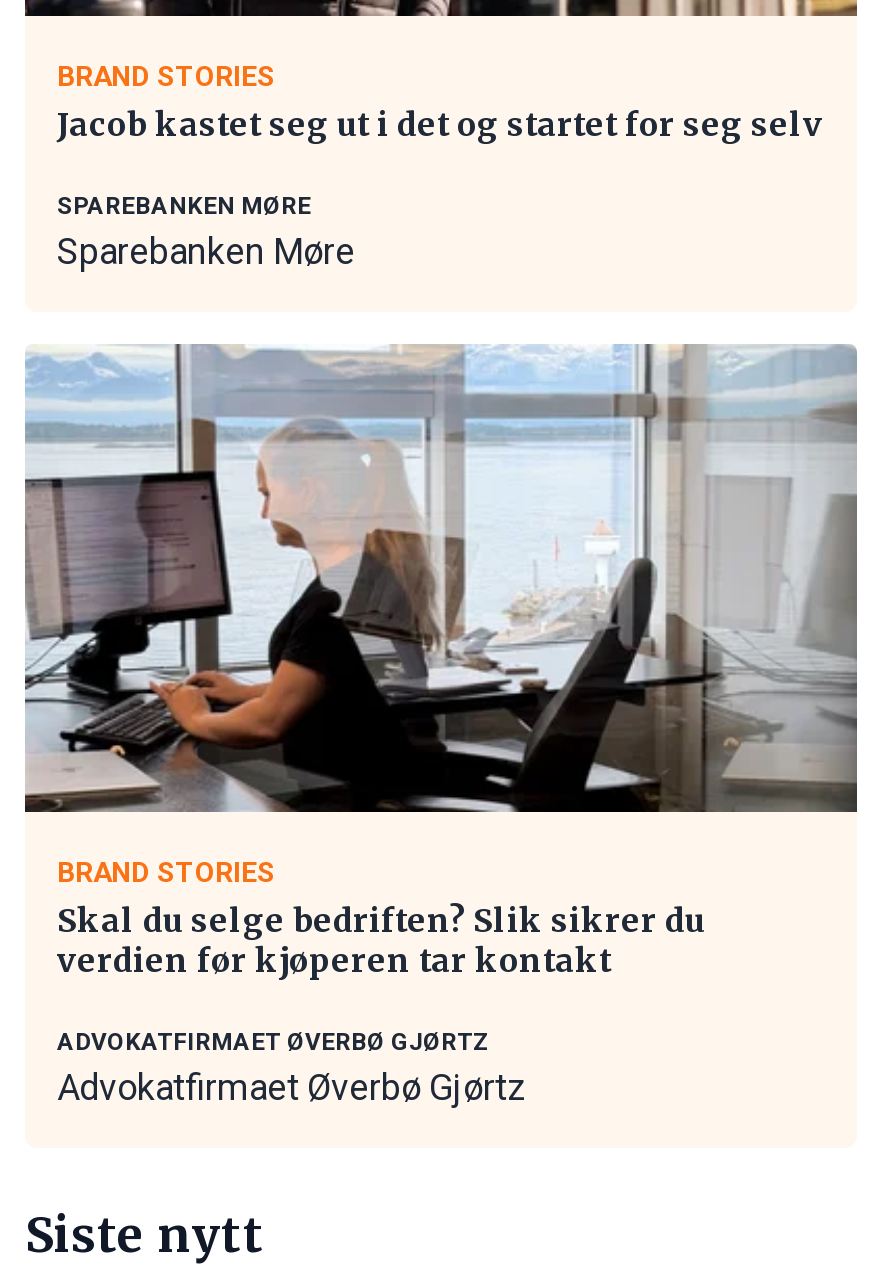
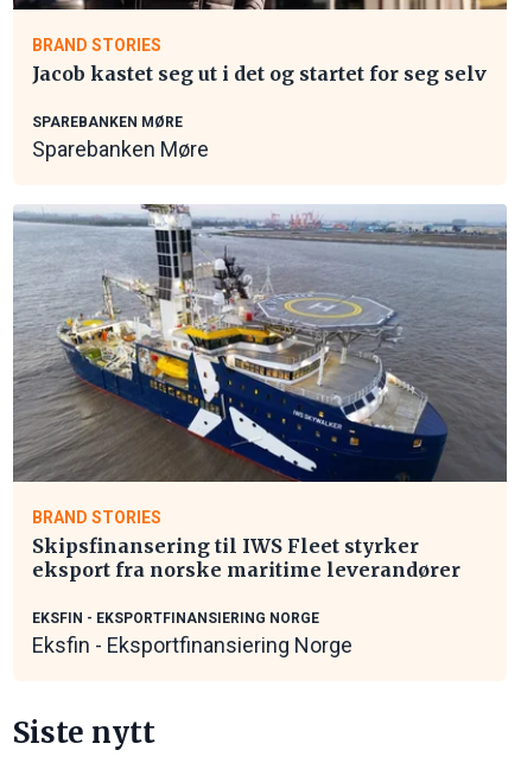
[27,344,855,812] [image] -> [13,203,507,483] [image]
[57,900,705,980] Skal du selge bedriften? Slik sikrer du | verdien før kjøperen tar kontakt -> [32,534,460,581] Skipsfinansering til IWS Fleet styrker | eksport fra norske maritime leverandører
[57,1028,527,1108] ADVOKATFIRMAET ØVERBØ GJØRTZ | Advokatfirmaet Øverbø Gjørtz -> [32,610,352,657] EKSFIN - EKSPORTFINANSIERING NORGE | Eksfin - Eksportfinansiering Norge

